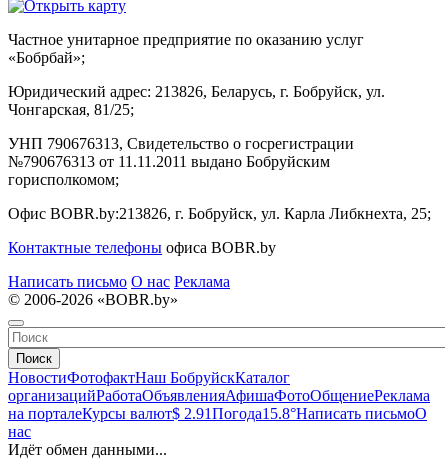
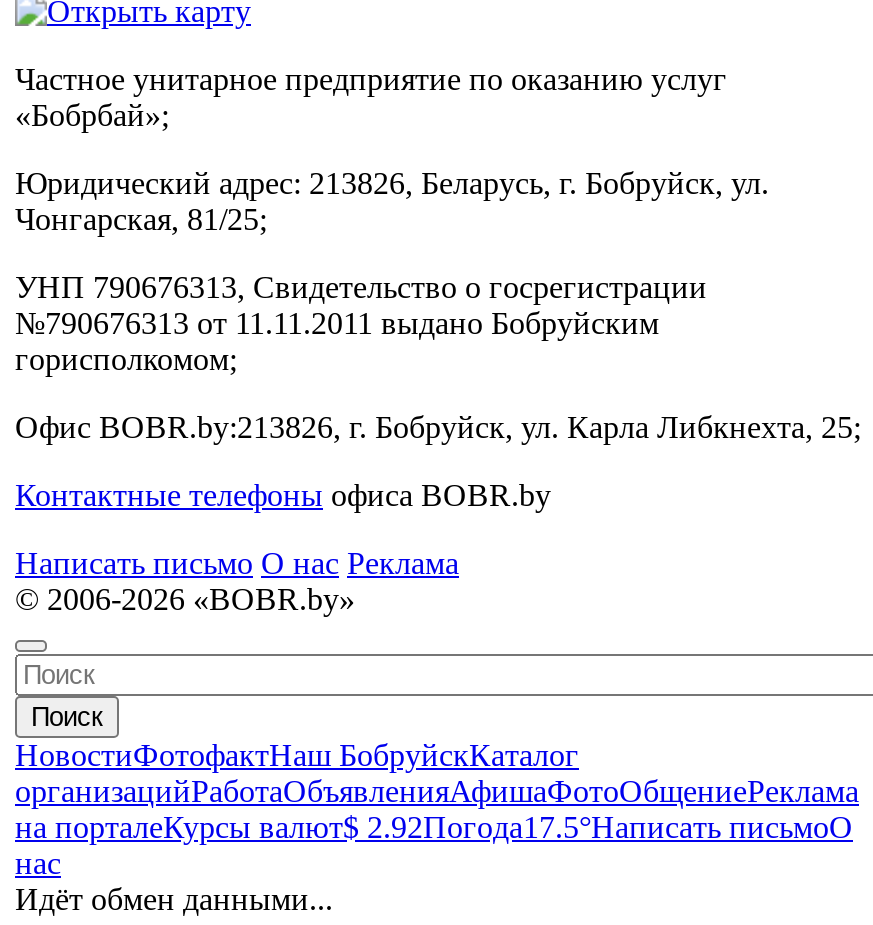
[8,405,427,422] на порталеКурсы валют$ 2.91Погода15.8°Написать письмоО -> [15,810,853,844] на порталеКурсы валют$ 2.92Погода17.5°Написать письмоО

